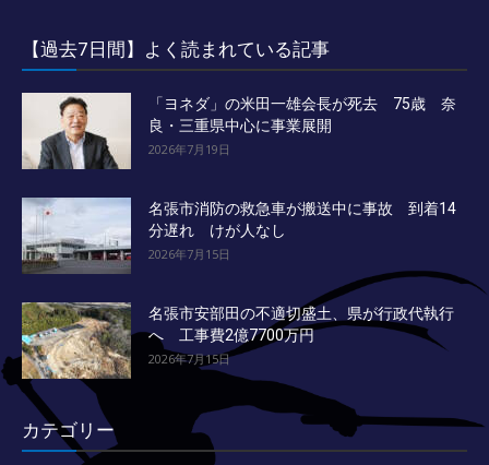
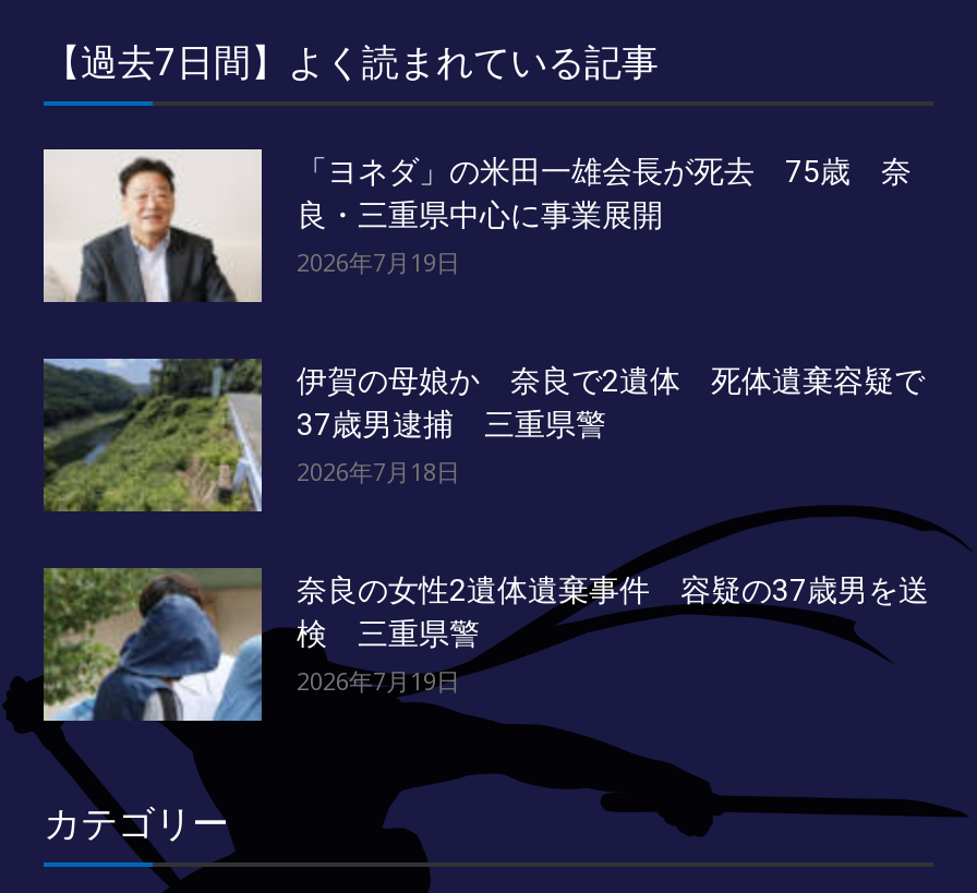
[21,196,456,274] [image] | 名張市消防の救急車が搬送中に事故 到着14 | 分遅れ けが人なし | 2026年7月15日 -> [44,359,925,511] [image] | 伊賀の母娘か 奈良で2遺体 死体遺棄容疑で | 37歳男逮捕 三重県警 | 2026年7月18日
[21,301,454,380] [image] | 名張市安部田の不適切盛土、県が行政代執行 | へ 工事費2億7700万円 | 2026年7月15日 -> [44,568,929,723] [image] | 奈良の女性2遺体遺棄事件 容疑の37歳男を送 | 検 三重県警 | 2026年7月19日

